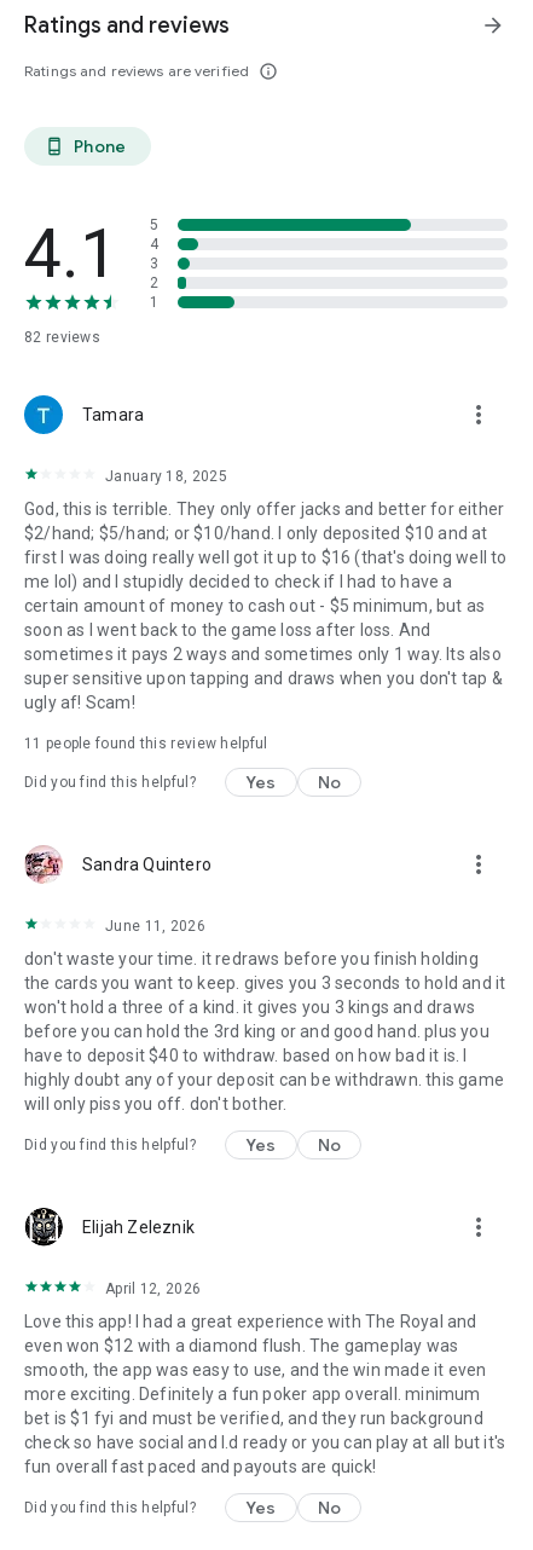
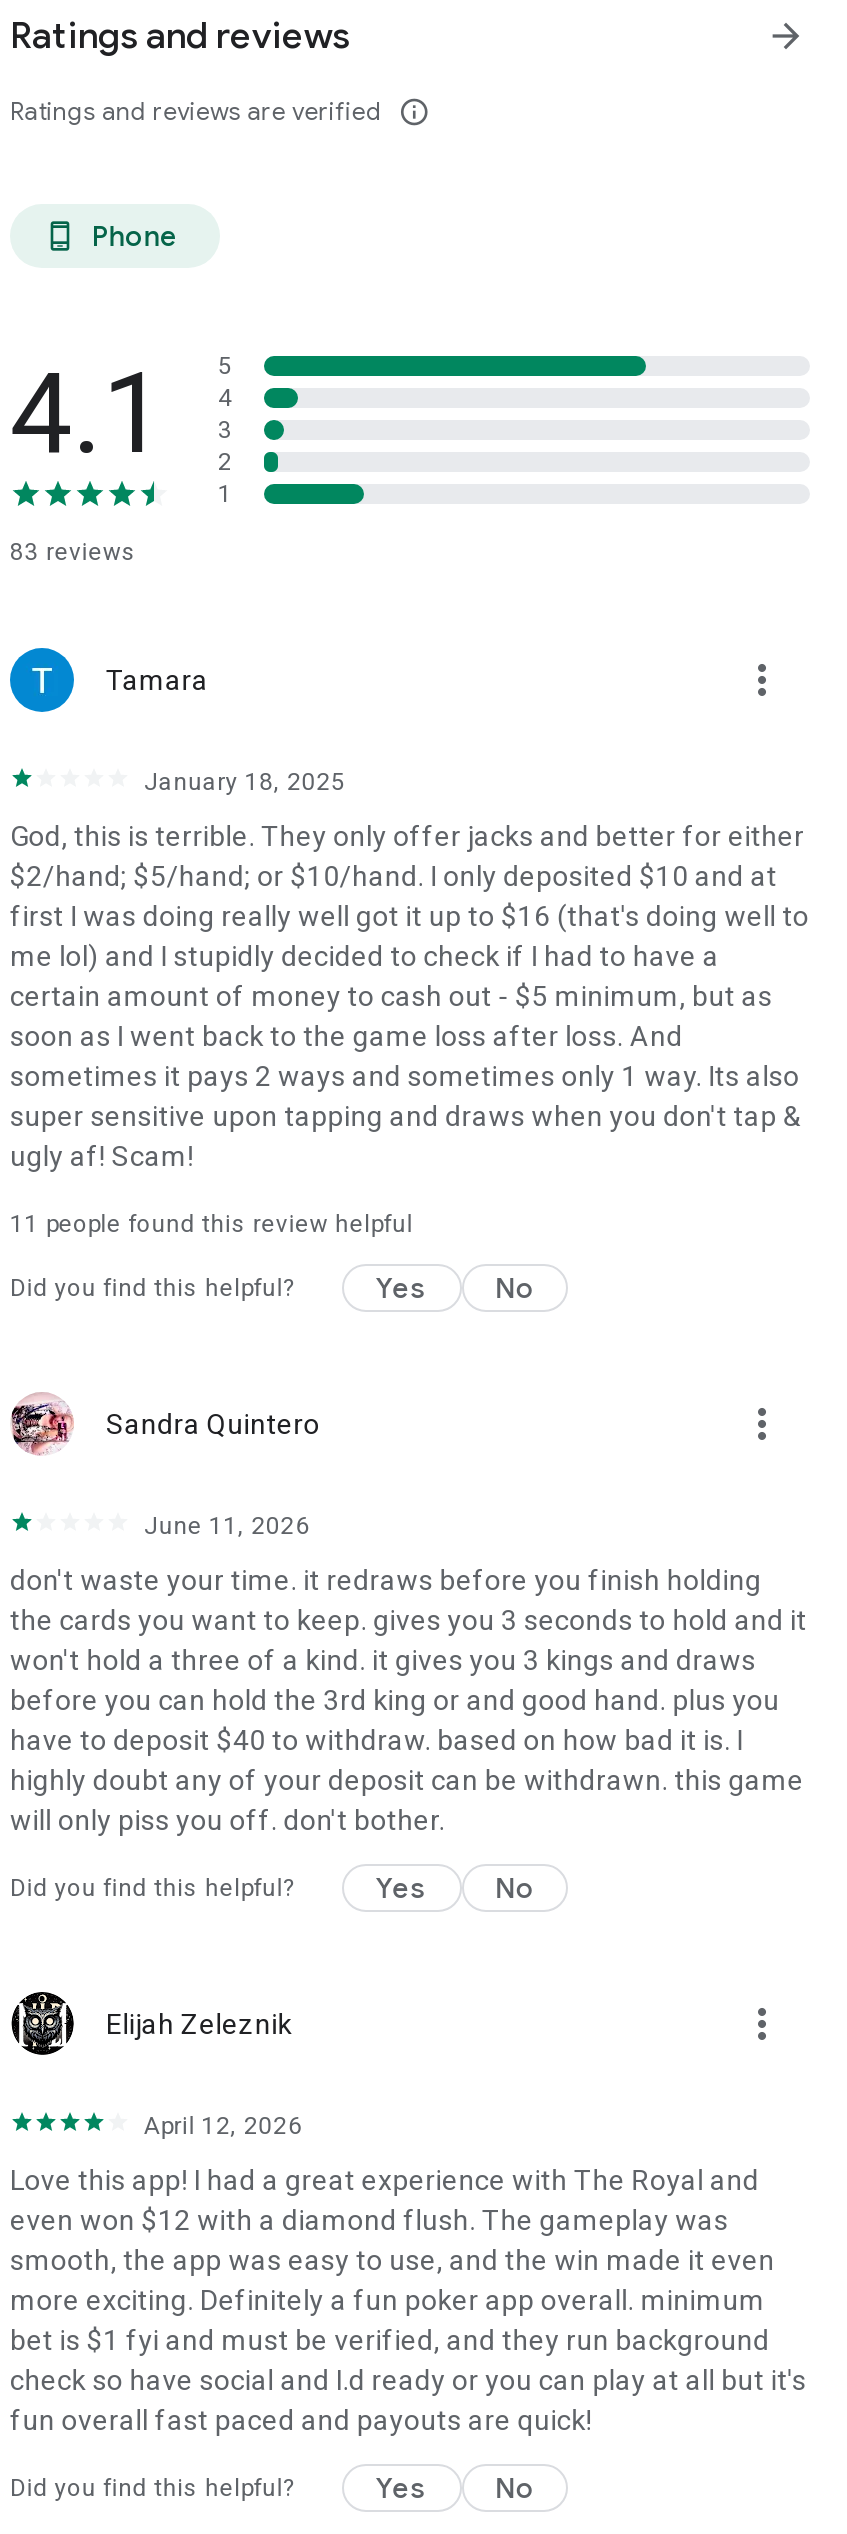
[24,329,100,346] 82 reviews -> [10,538,136,566] 83 reviews

